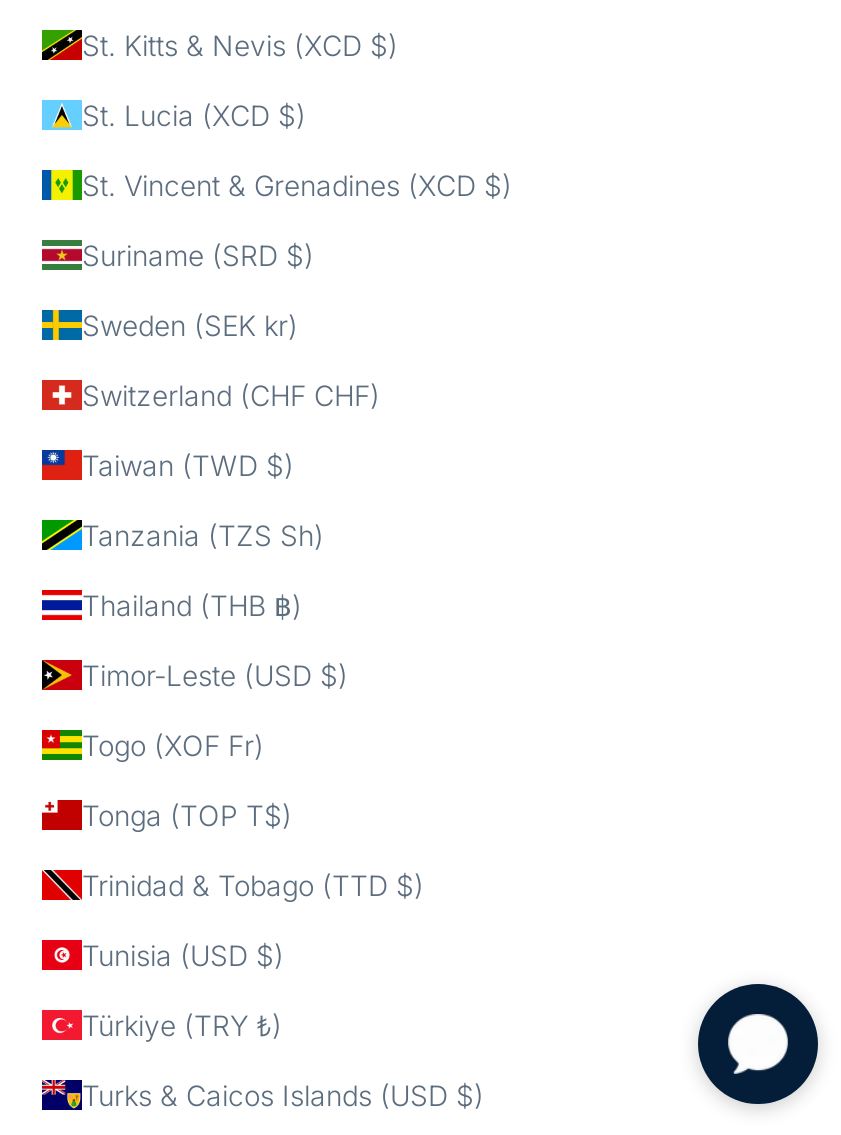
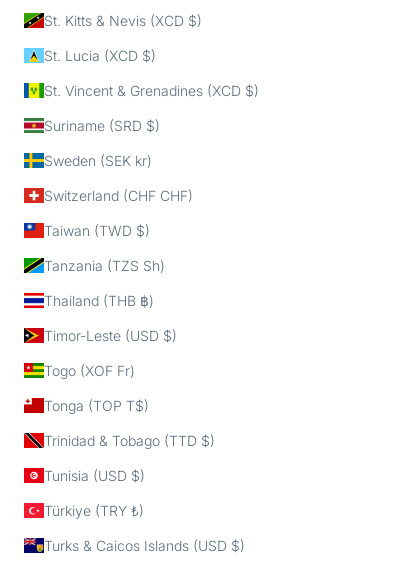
[694,982,822,1108] [image] -> none

